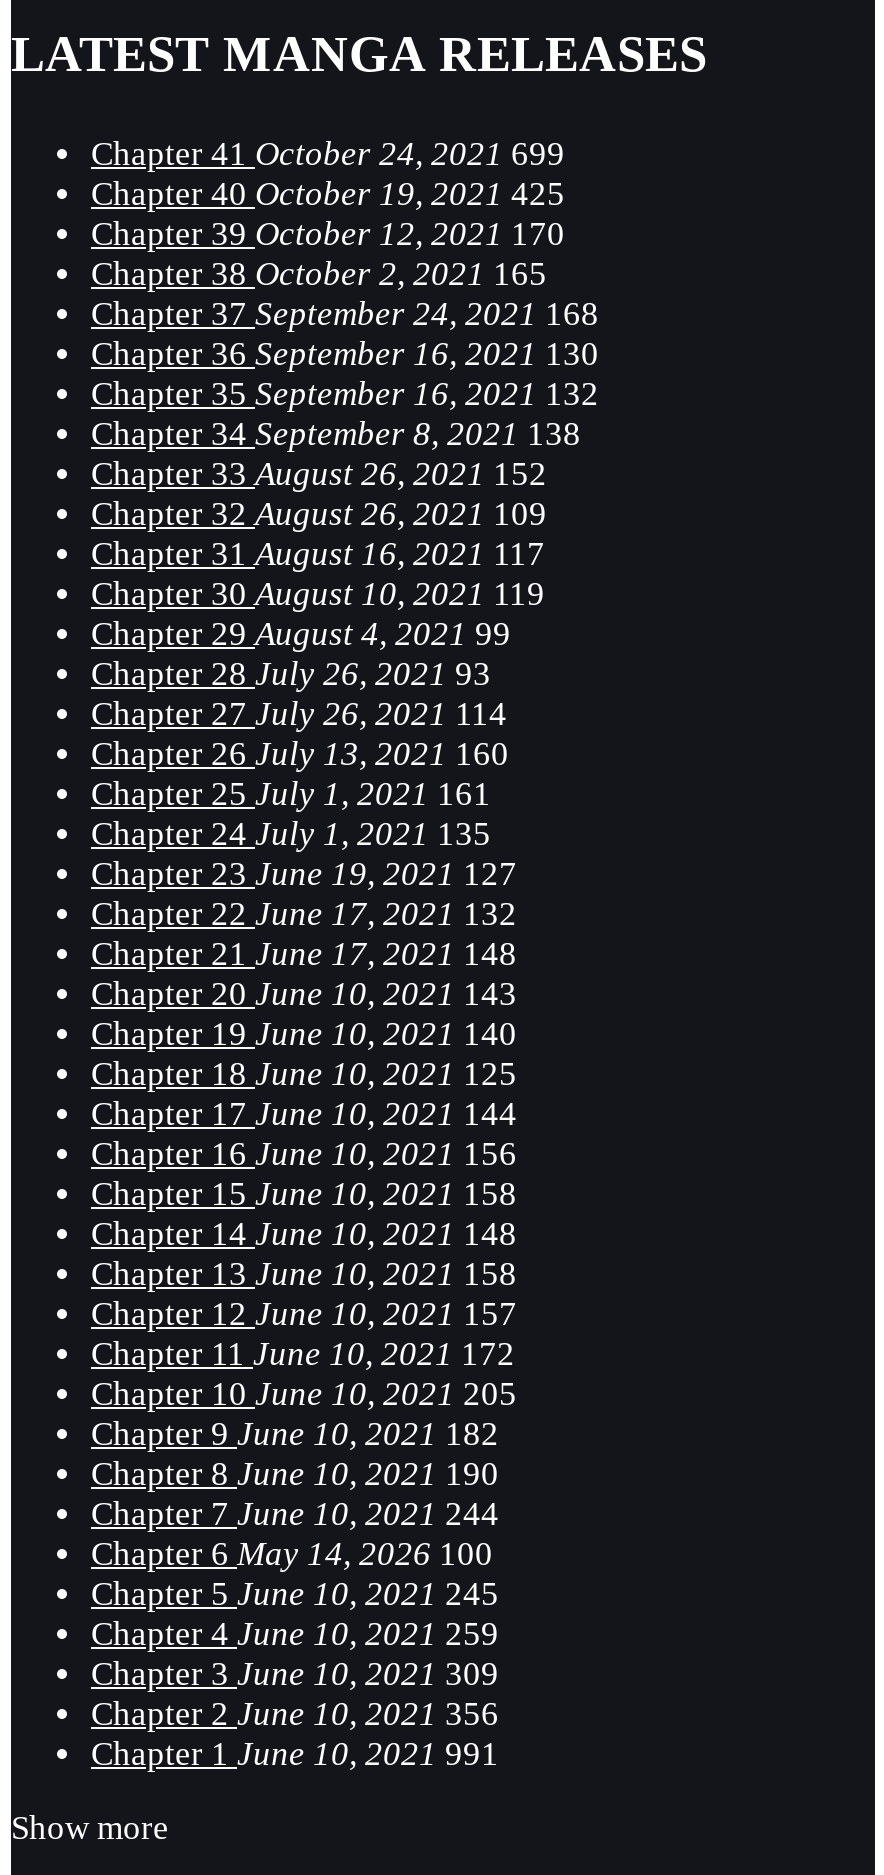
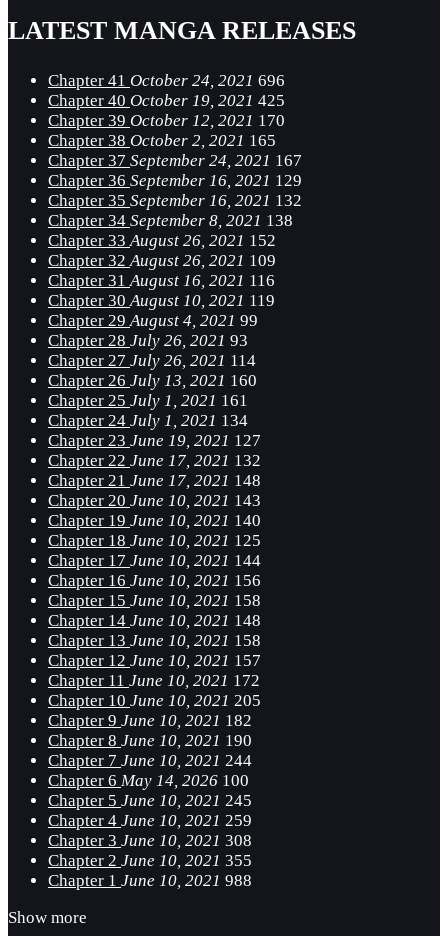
[91,135,565,173] Chapter 41 October 24, 2021 699 -> [48,71,285,90] Chapter 41 October 24, 2021 696
[91,295,599,333] Chapter 37 September 24, 2021 168 -> [48,151,302,170] Chapter 37 September 24, 2021 167
[91,335,599,373] Chapter 36 September 16, 2021 130 -> [48,171,302,190] Chapter 36 September 16, 2021 129
[91,535,545,573] Chapter 31 August 16, 2021 117 -> [48,271,275,290] Chapter 31 August 16, 2021 116
[91,815,491,853] Chapter 24 July 1, 2021 135 -> [48,411,248,430] Chapter 24 July 1, 2021 134
[91,1655,499,1693] Chapter 3 June 10, 2021 309 -> [48,831,252,850] Chapter 3 June 10, 2021 308
[91,1695,499,1733] Chapter 2 June 10, 2021 356 -> [48,851,252,870] Chapter 2 June 10, 2021 355
[91,1735,499,1773] Chapter 1 June 10, 2021 991 -> [48,871,252,890] Chapter 1 June 10, 2021 988

